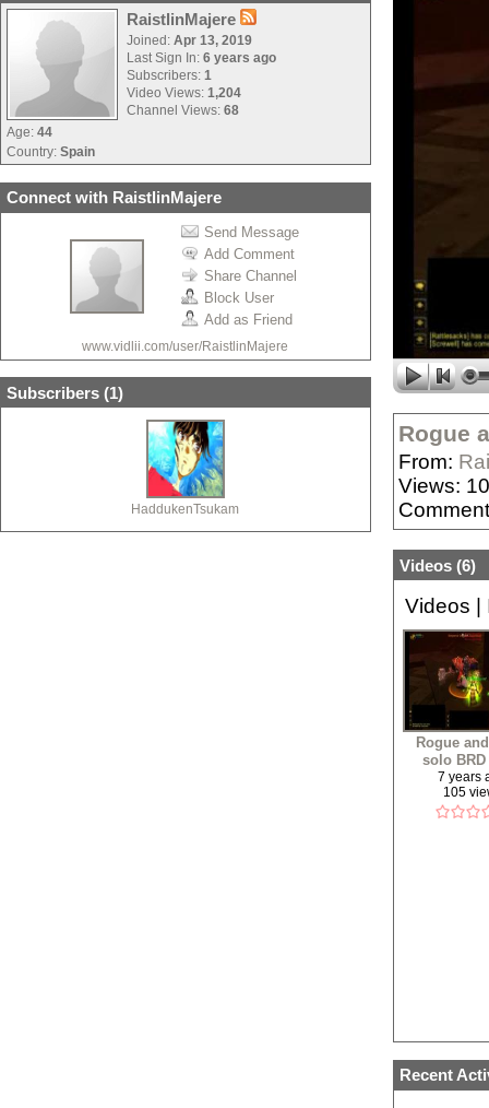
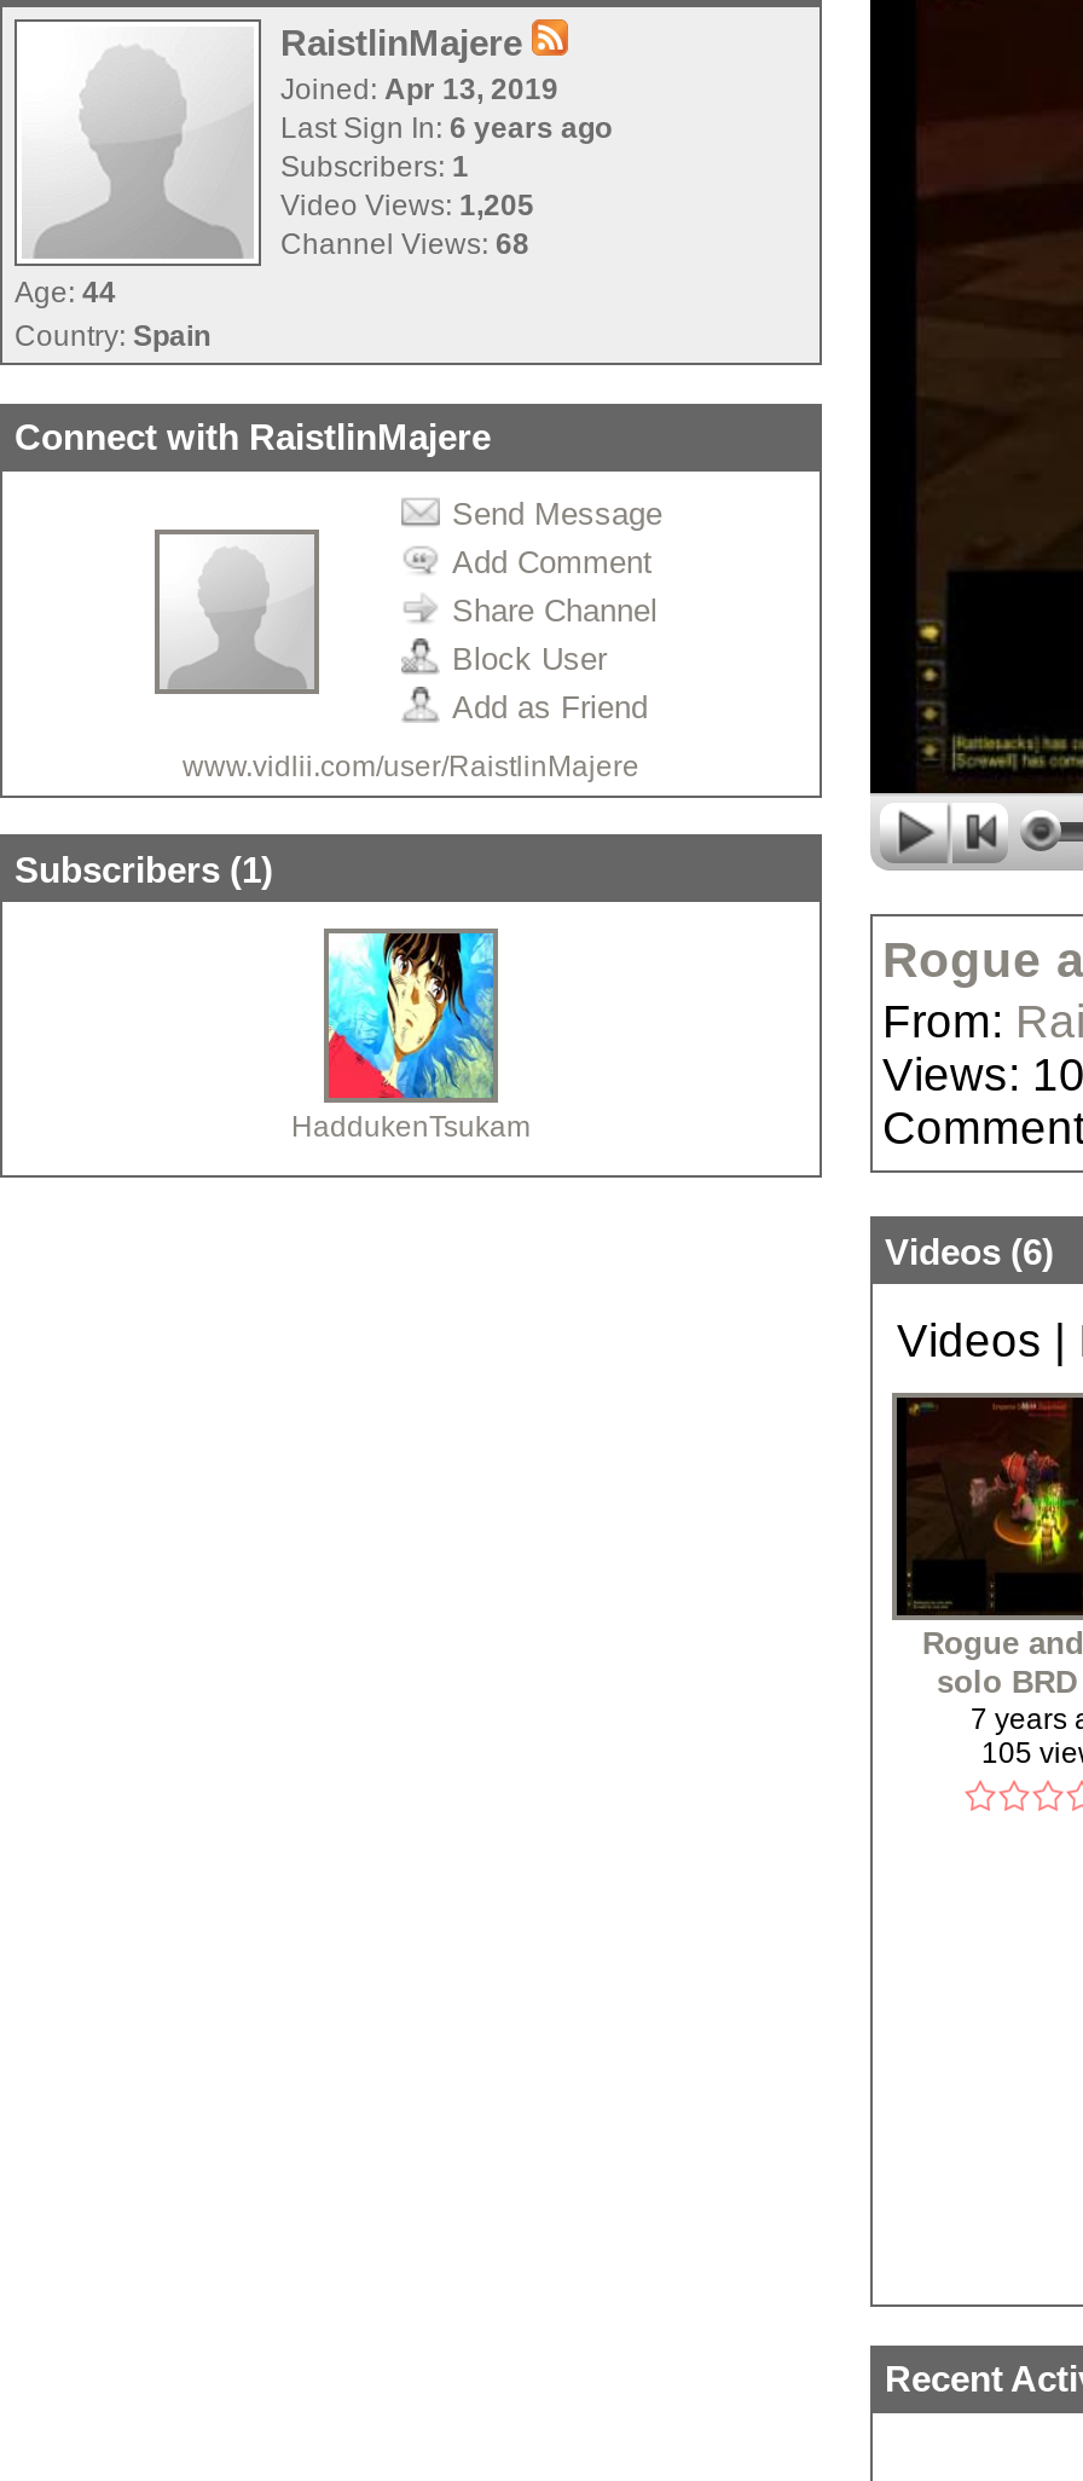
[127,85,241,101] Video Views: 1,204 -> [280,189,534,222] Video Views: 1,205

